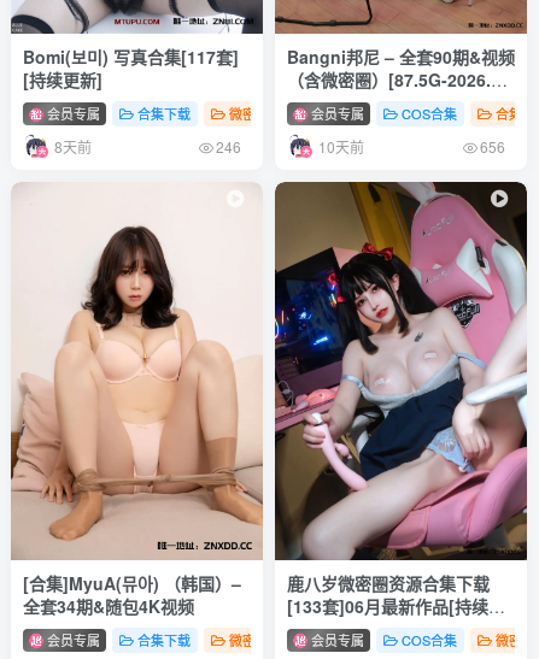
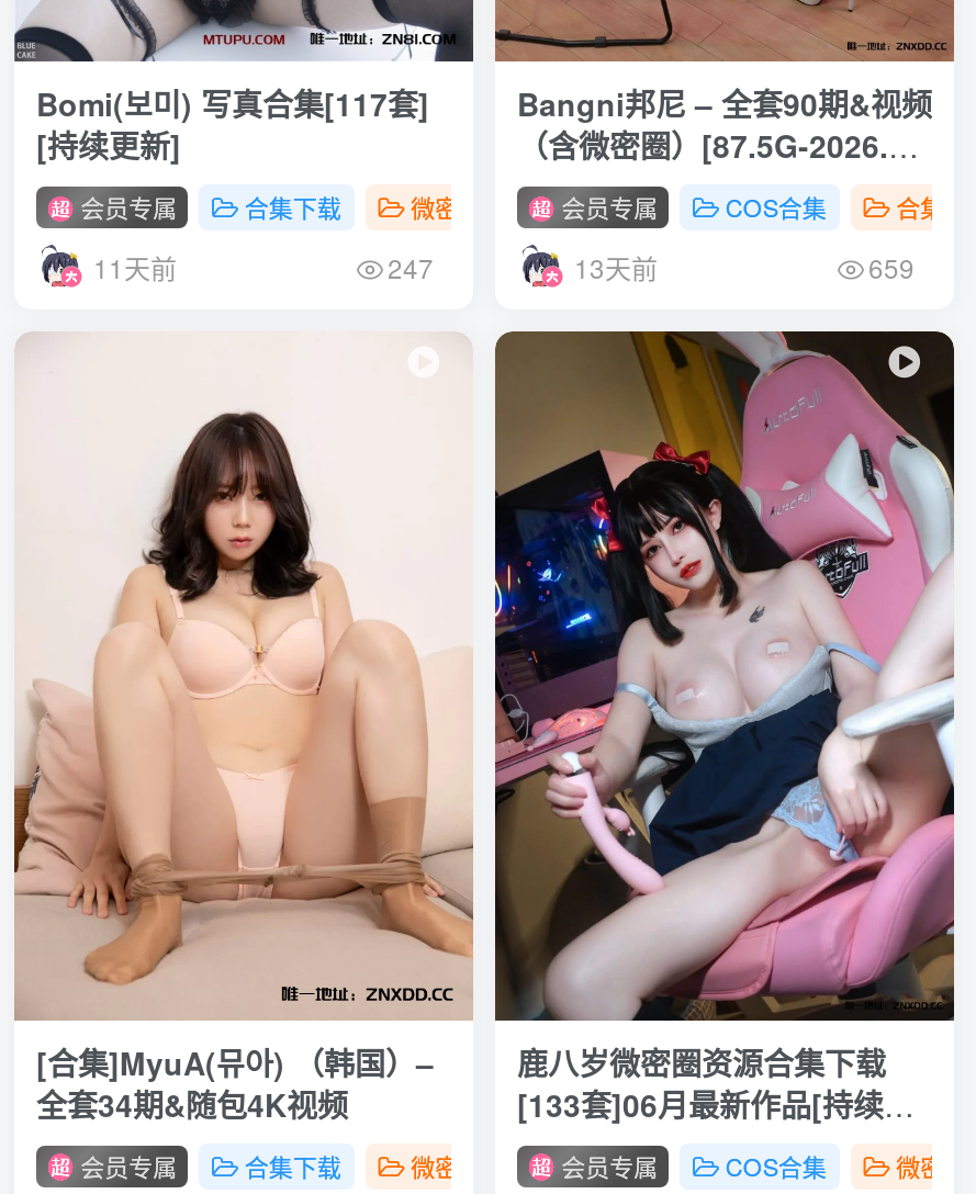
[54,136,92,156] 8天前 -> [93,248,177,285] 11天前
[216,137,241,157] 246 -> [388,249,434,286] 247
[318,136,364,156] 10天前 -> [574,248,658,285] 13天前
[480,137,505,157] 656 -> [868,249,915,286] 659

